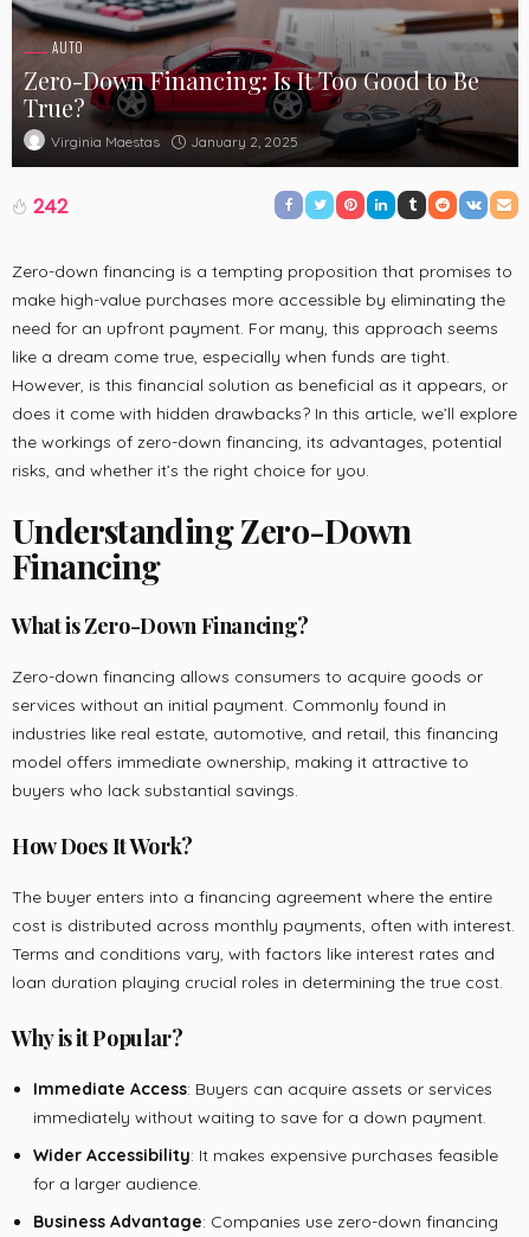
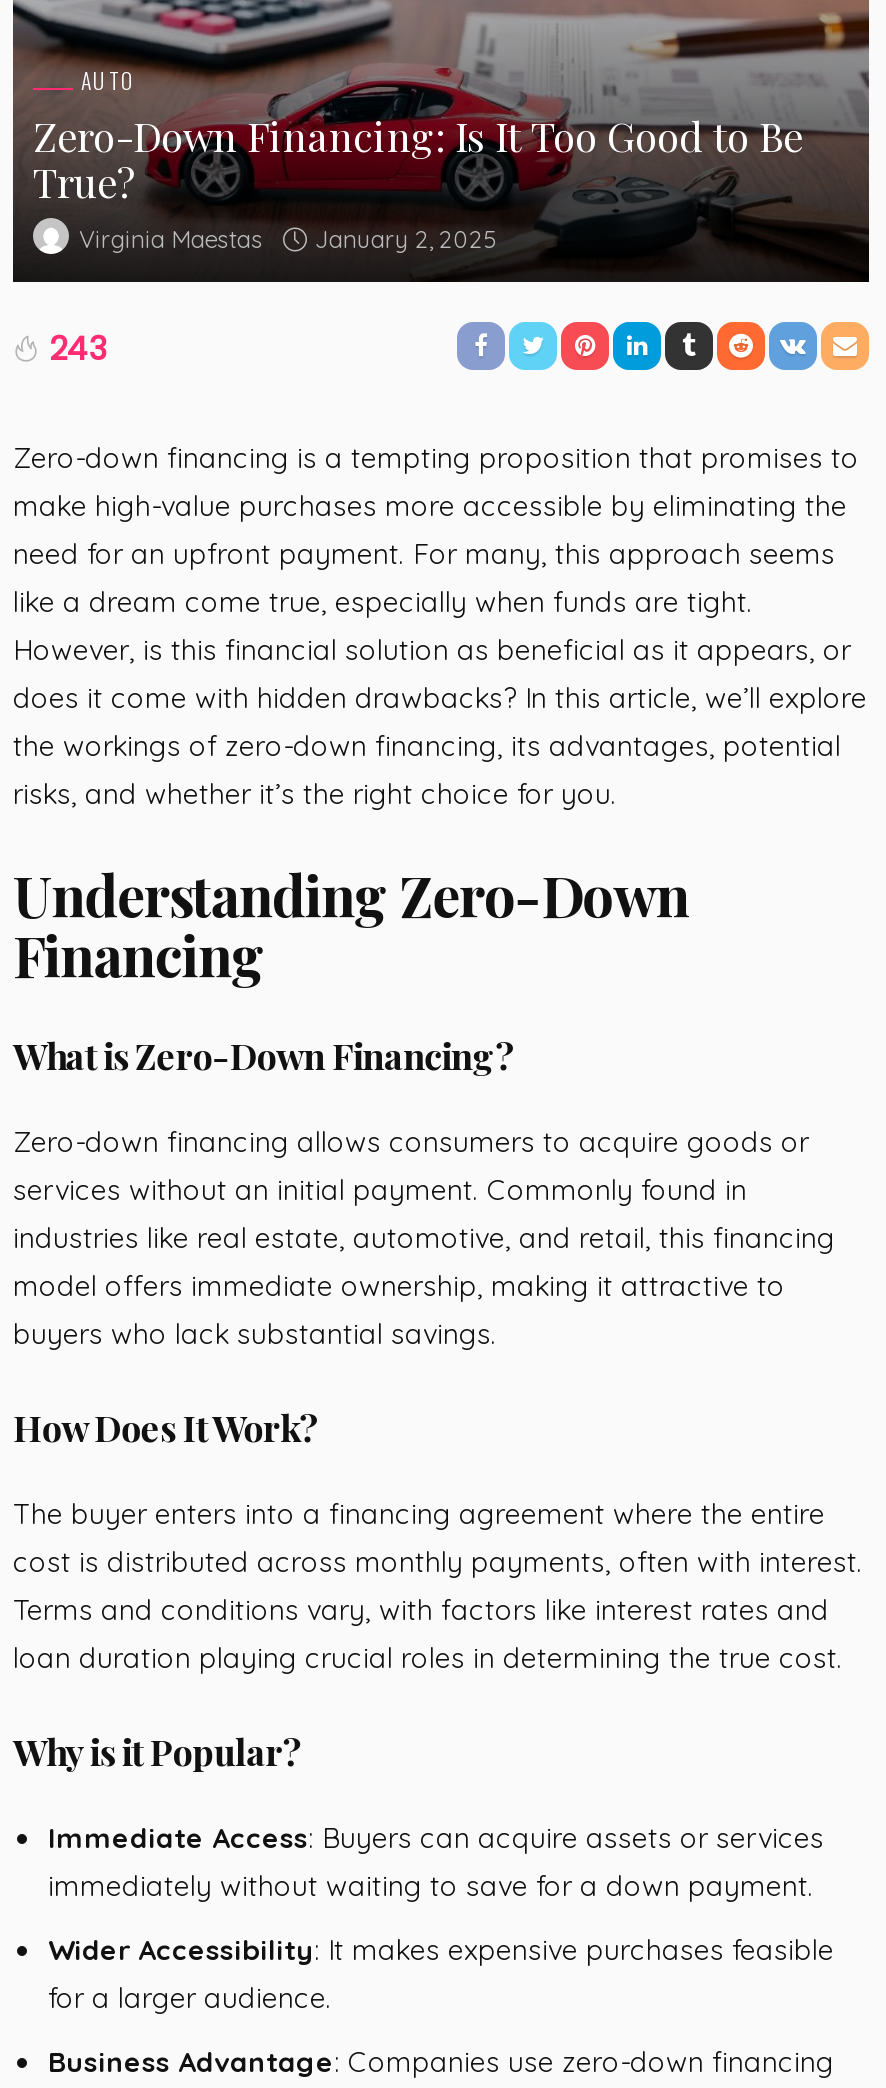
[33,193,67,220] 242 -> [49,326,107,372] 243

